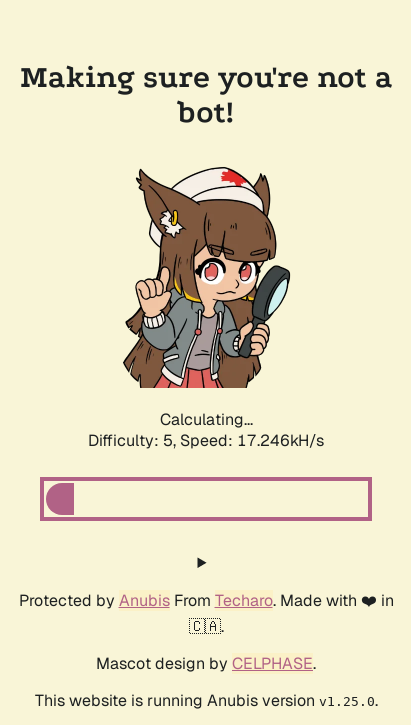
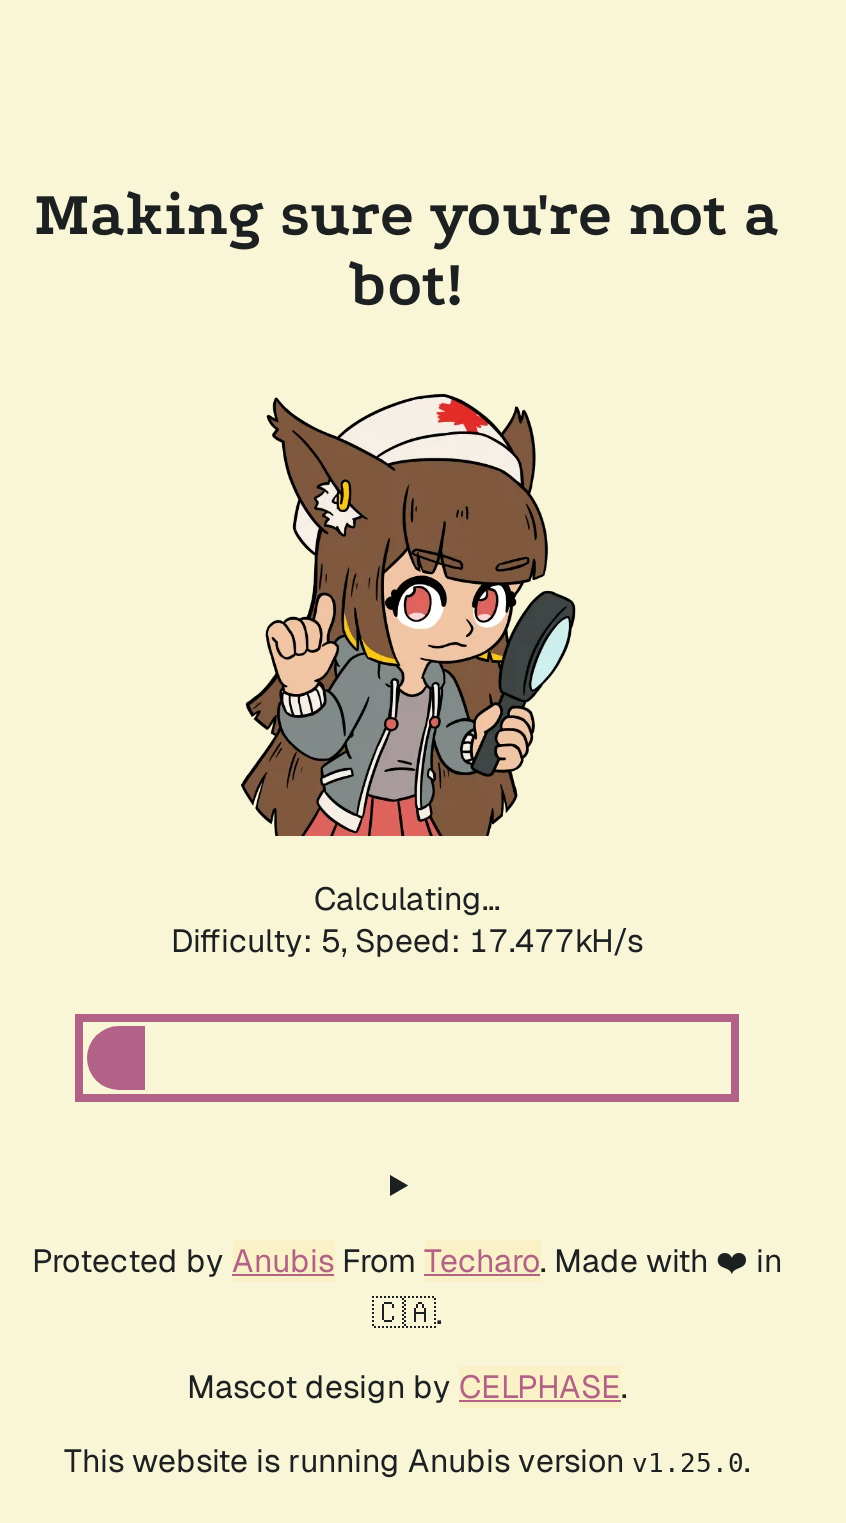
[88,430,324,451] Difficulty: 5, Speed: 17.246kH/s -> [171,920,643,962] Difficulty: 5, Speed: 17.477kH/s

